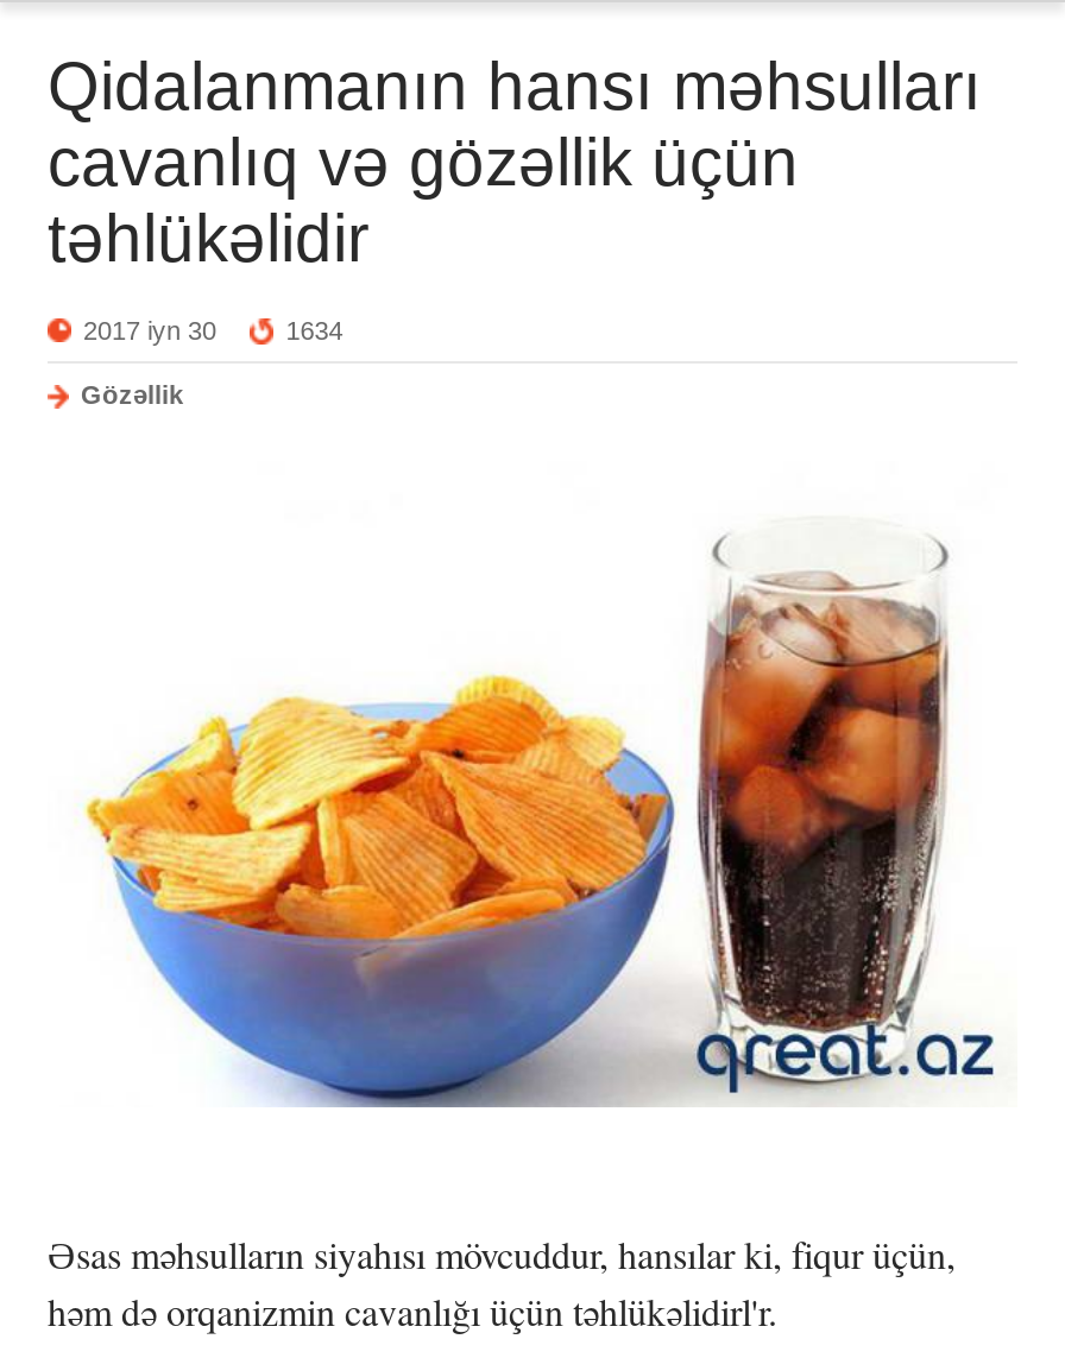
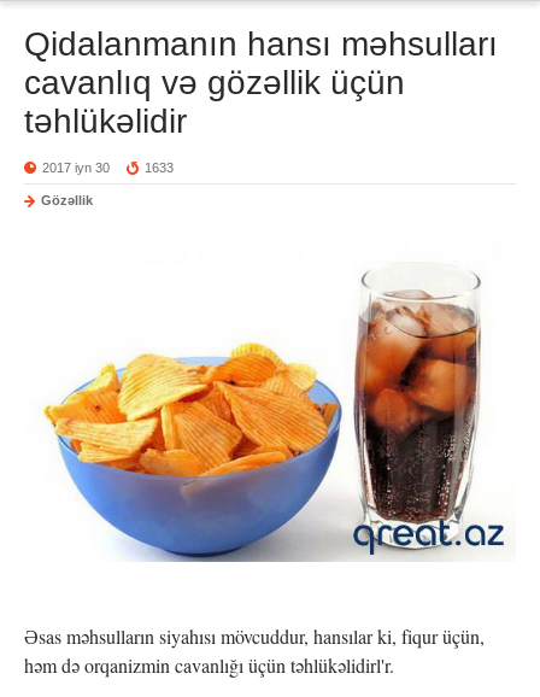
[286,316,343,345] 1634 -> [145,160,174,175] 1633

